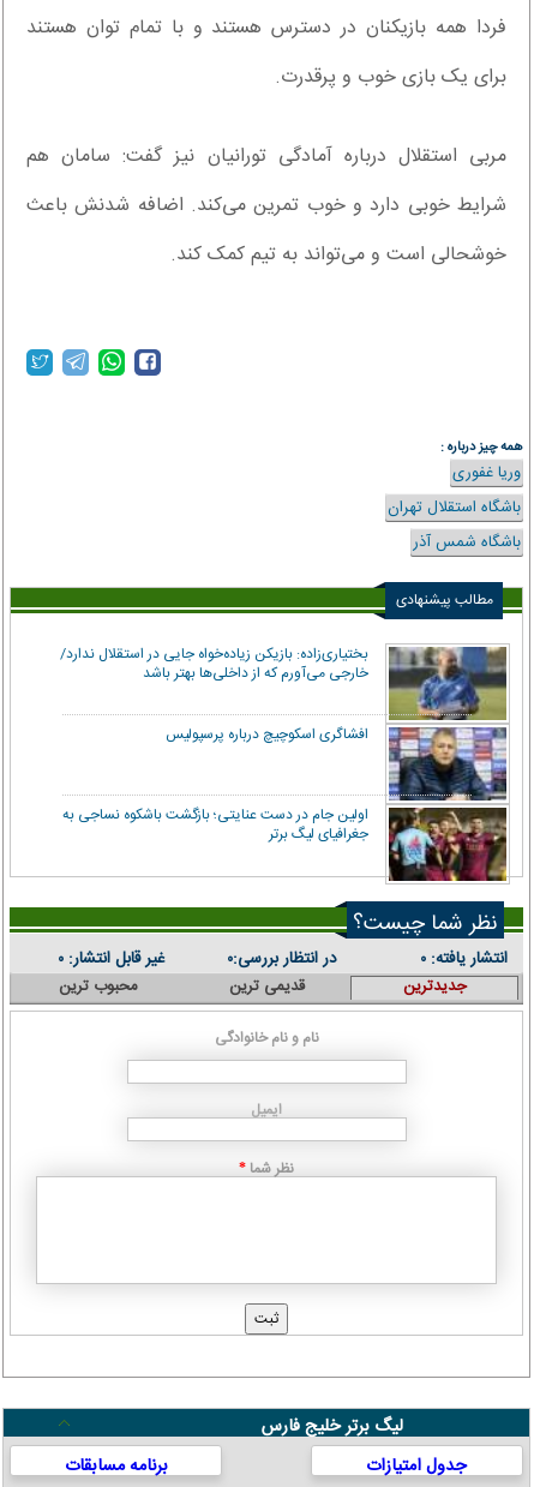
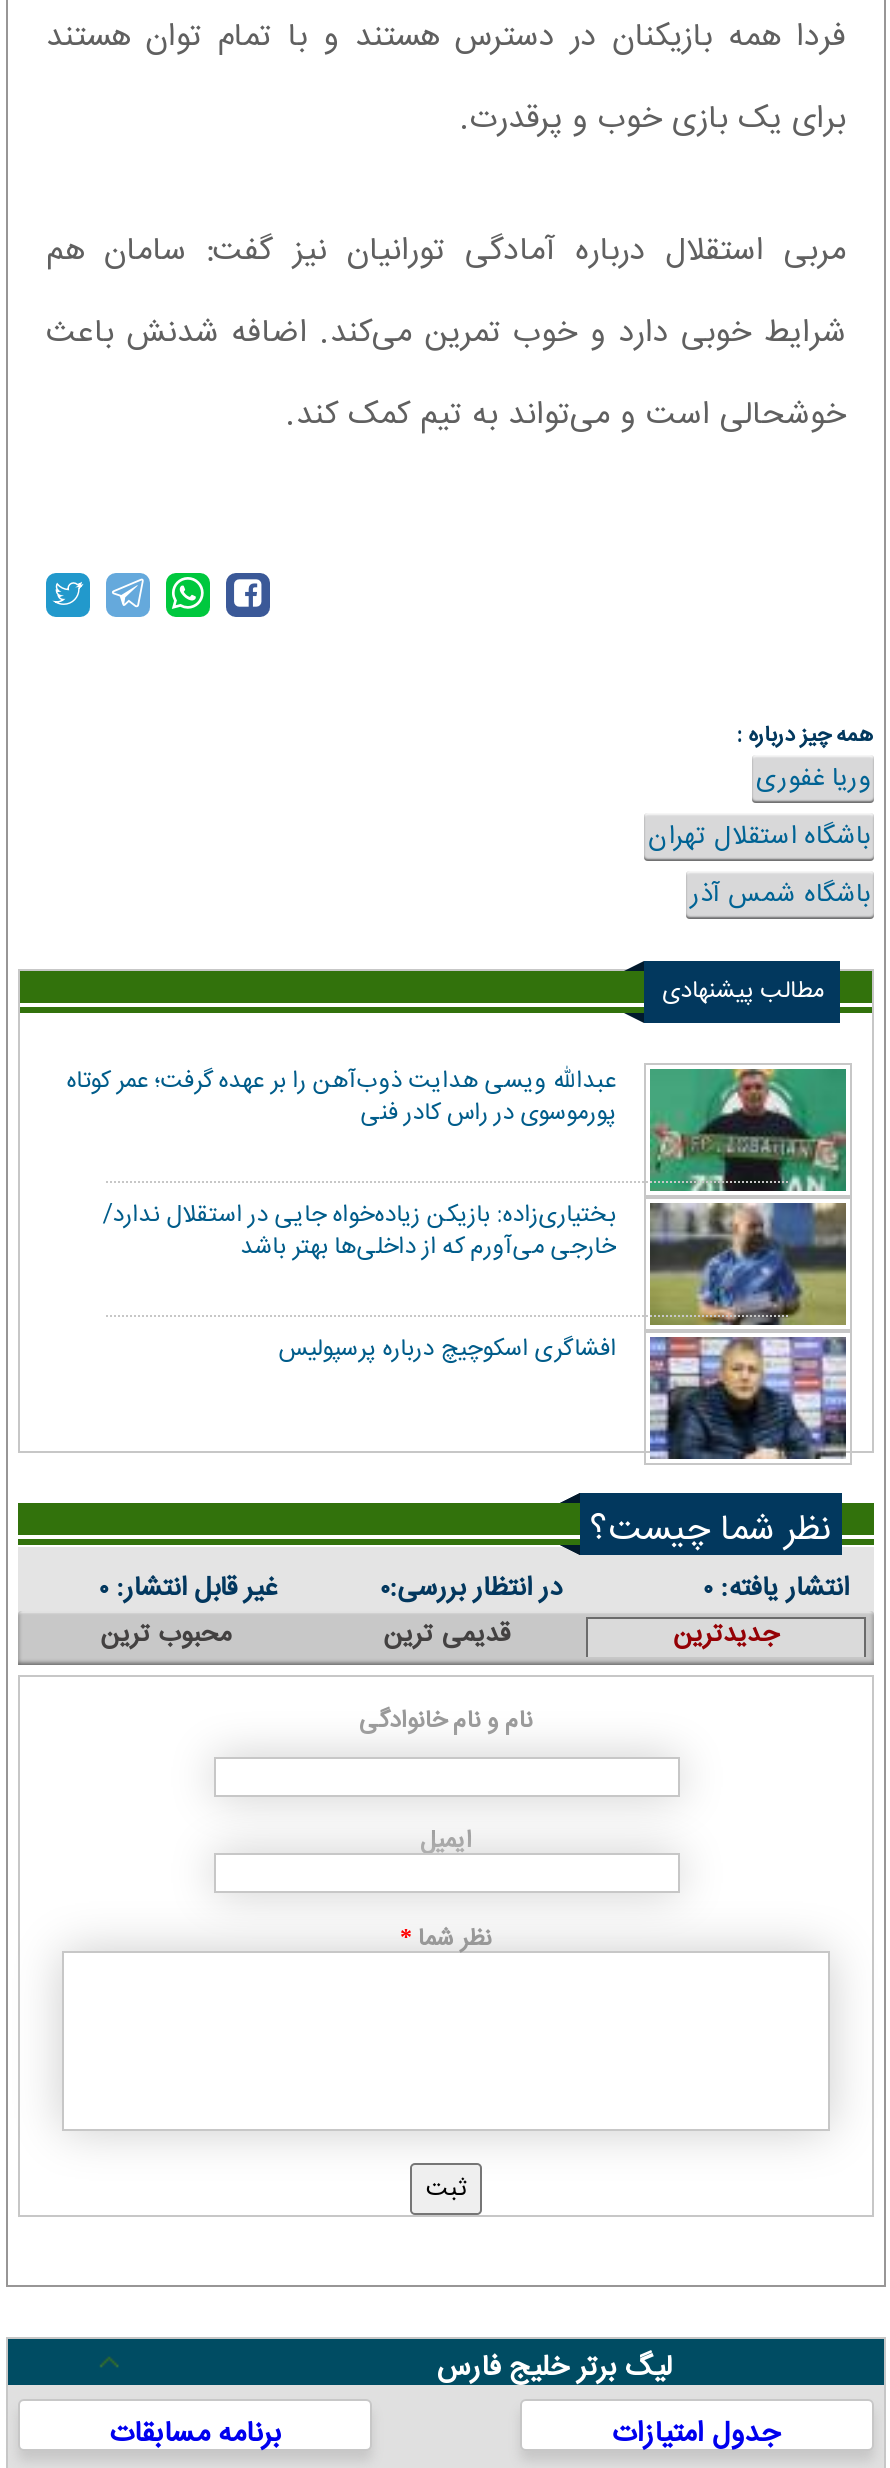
none -> [67,1061,848,1193] [image] | عبدالله ویسی هدایت ذوب‌آهن را بر عهده گرفت؛ عمر کوتاه | پورموسوی در راس کادر فنی
moved [60,642,369,747] -> [103,1195,617,1369]: بختیاری‌زاده: بازیکن زیاده‌خواه جایی در استقلال ندارد/ | خارجی می‌آورم که از داخلی‌ها بهتر باشد | افشاگری اسکوچیچ درباره پرسپولیس
[63,803,508,882] [image] | اولین جام در دست عنایتی؛ بازگشت باشکوه نساجی به | جغرافیای لیگ برتر -> none

